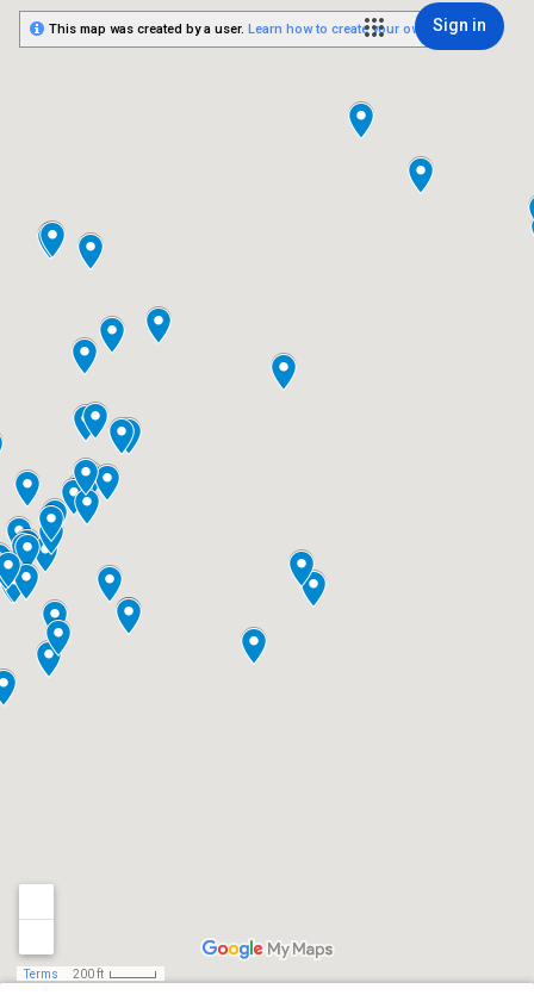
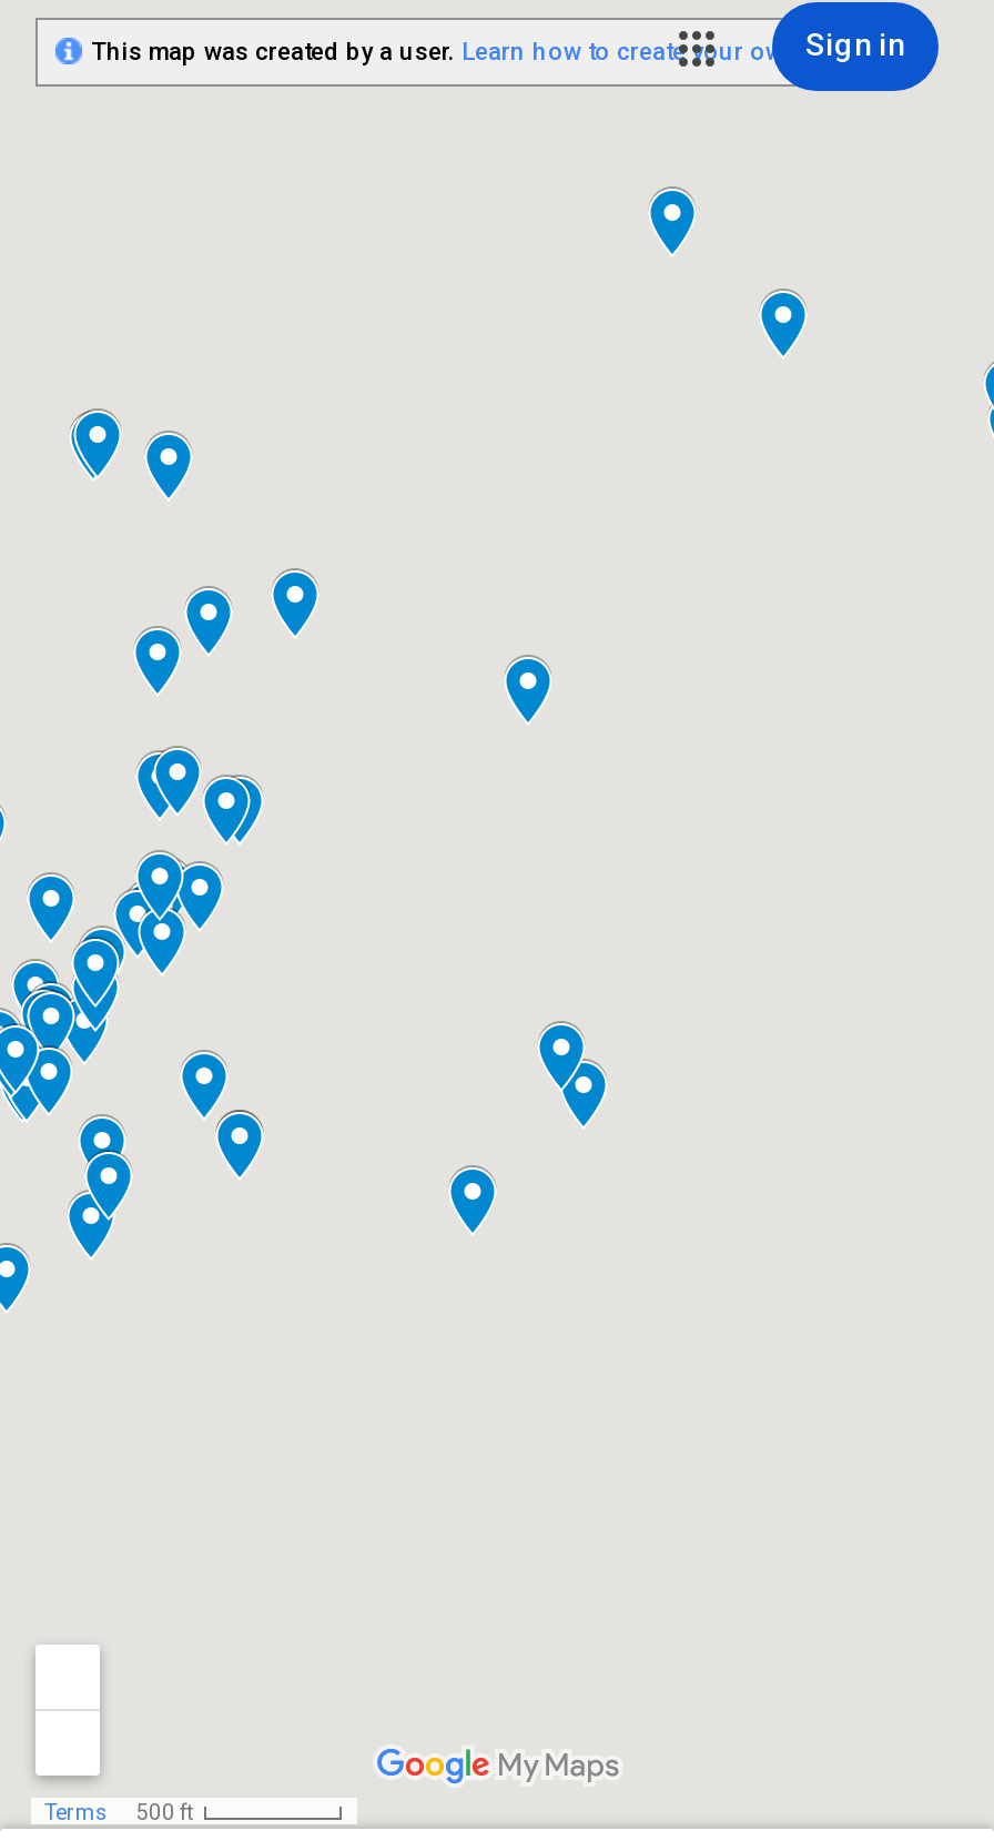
[24,968,104,981] Terms 200 ft -> [44,1800,193,1825] Terms 500 ft

